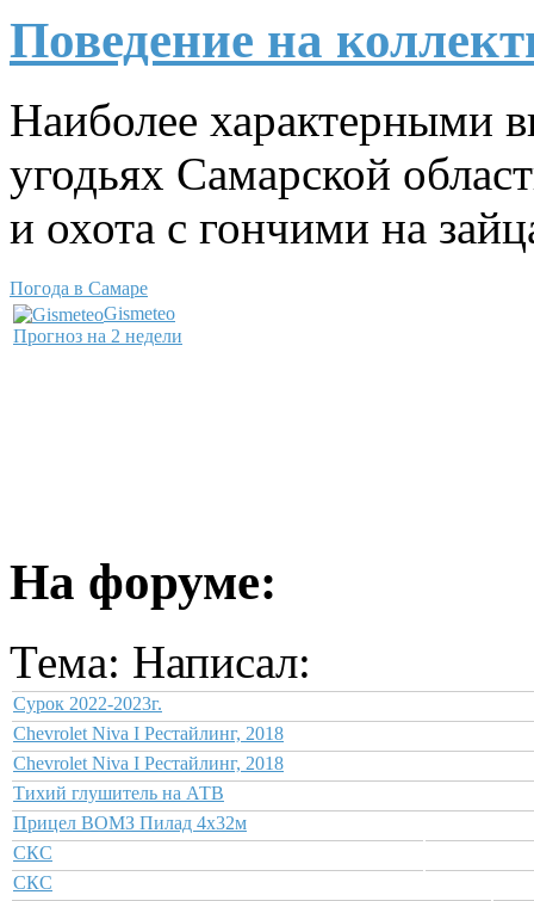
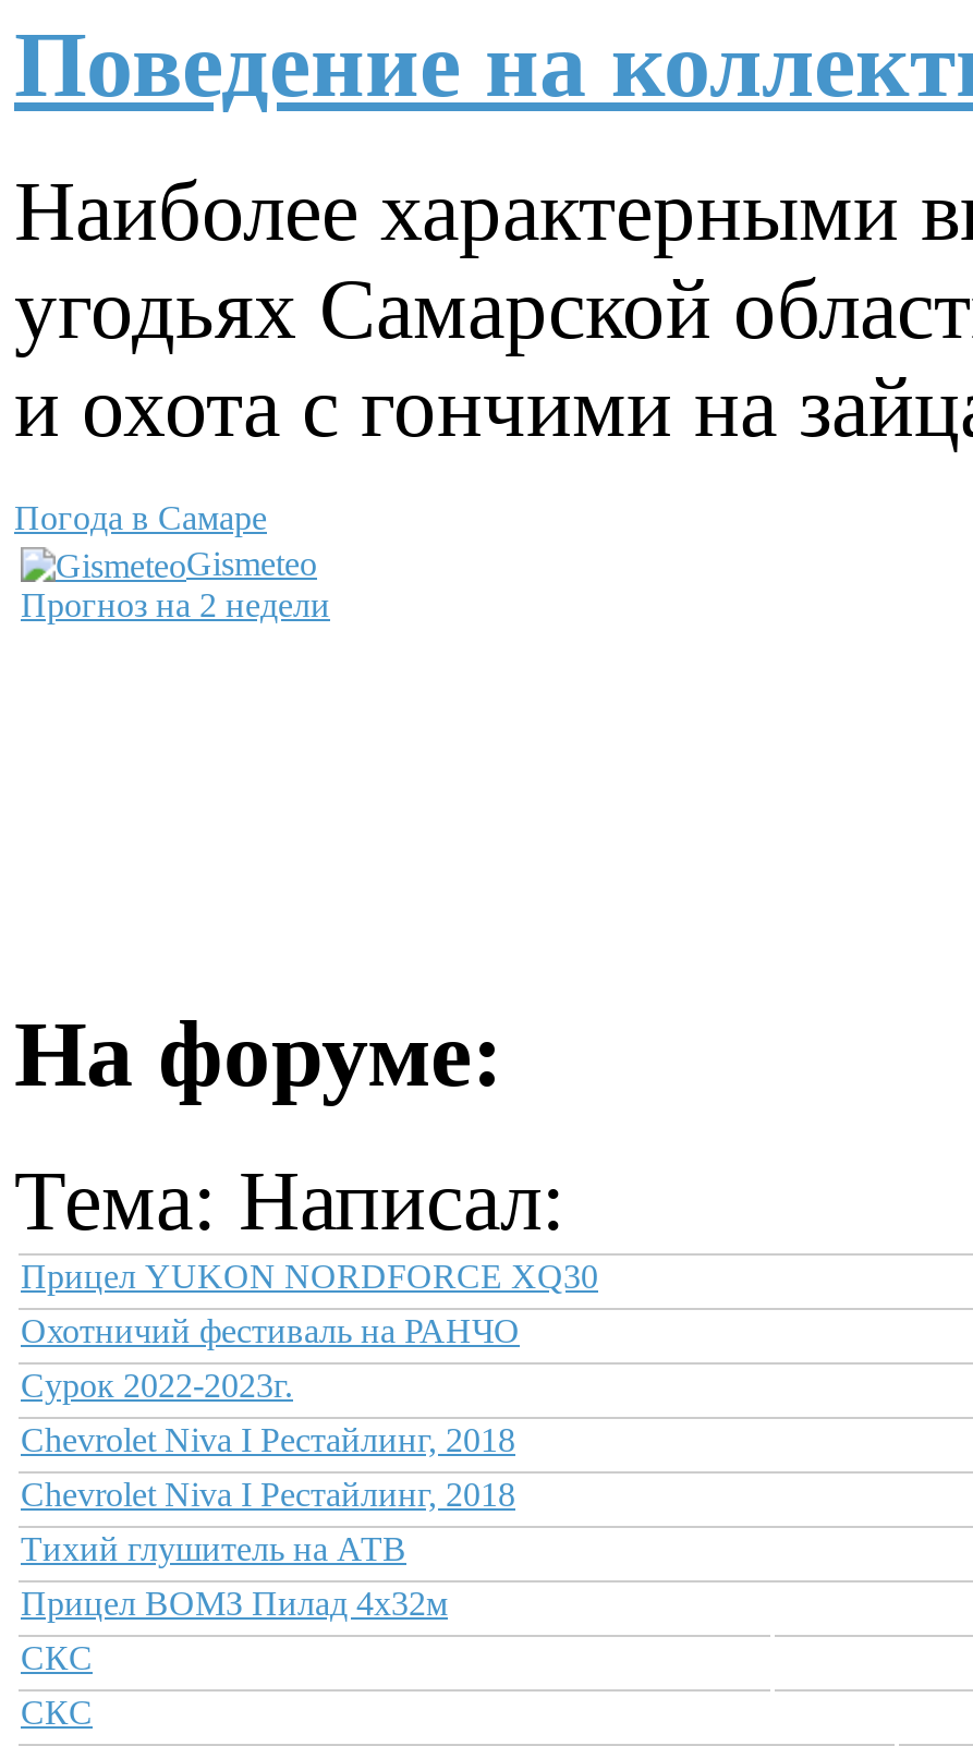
none -> [21,1258,598,1350] Прицел YUKON NORDFORCE XQ30 | Охотничий фестиваль на РАНЧО

